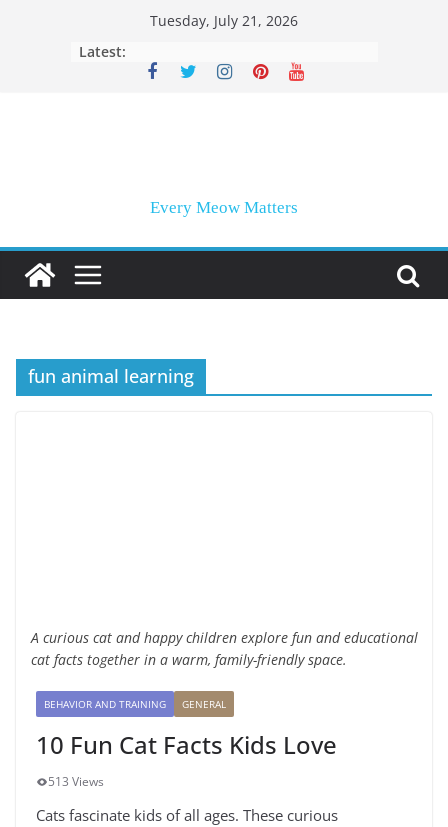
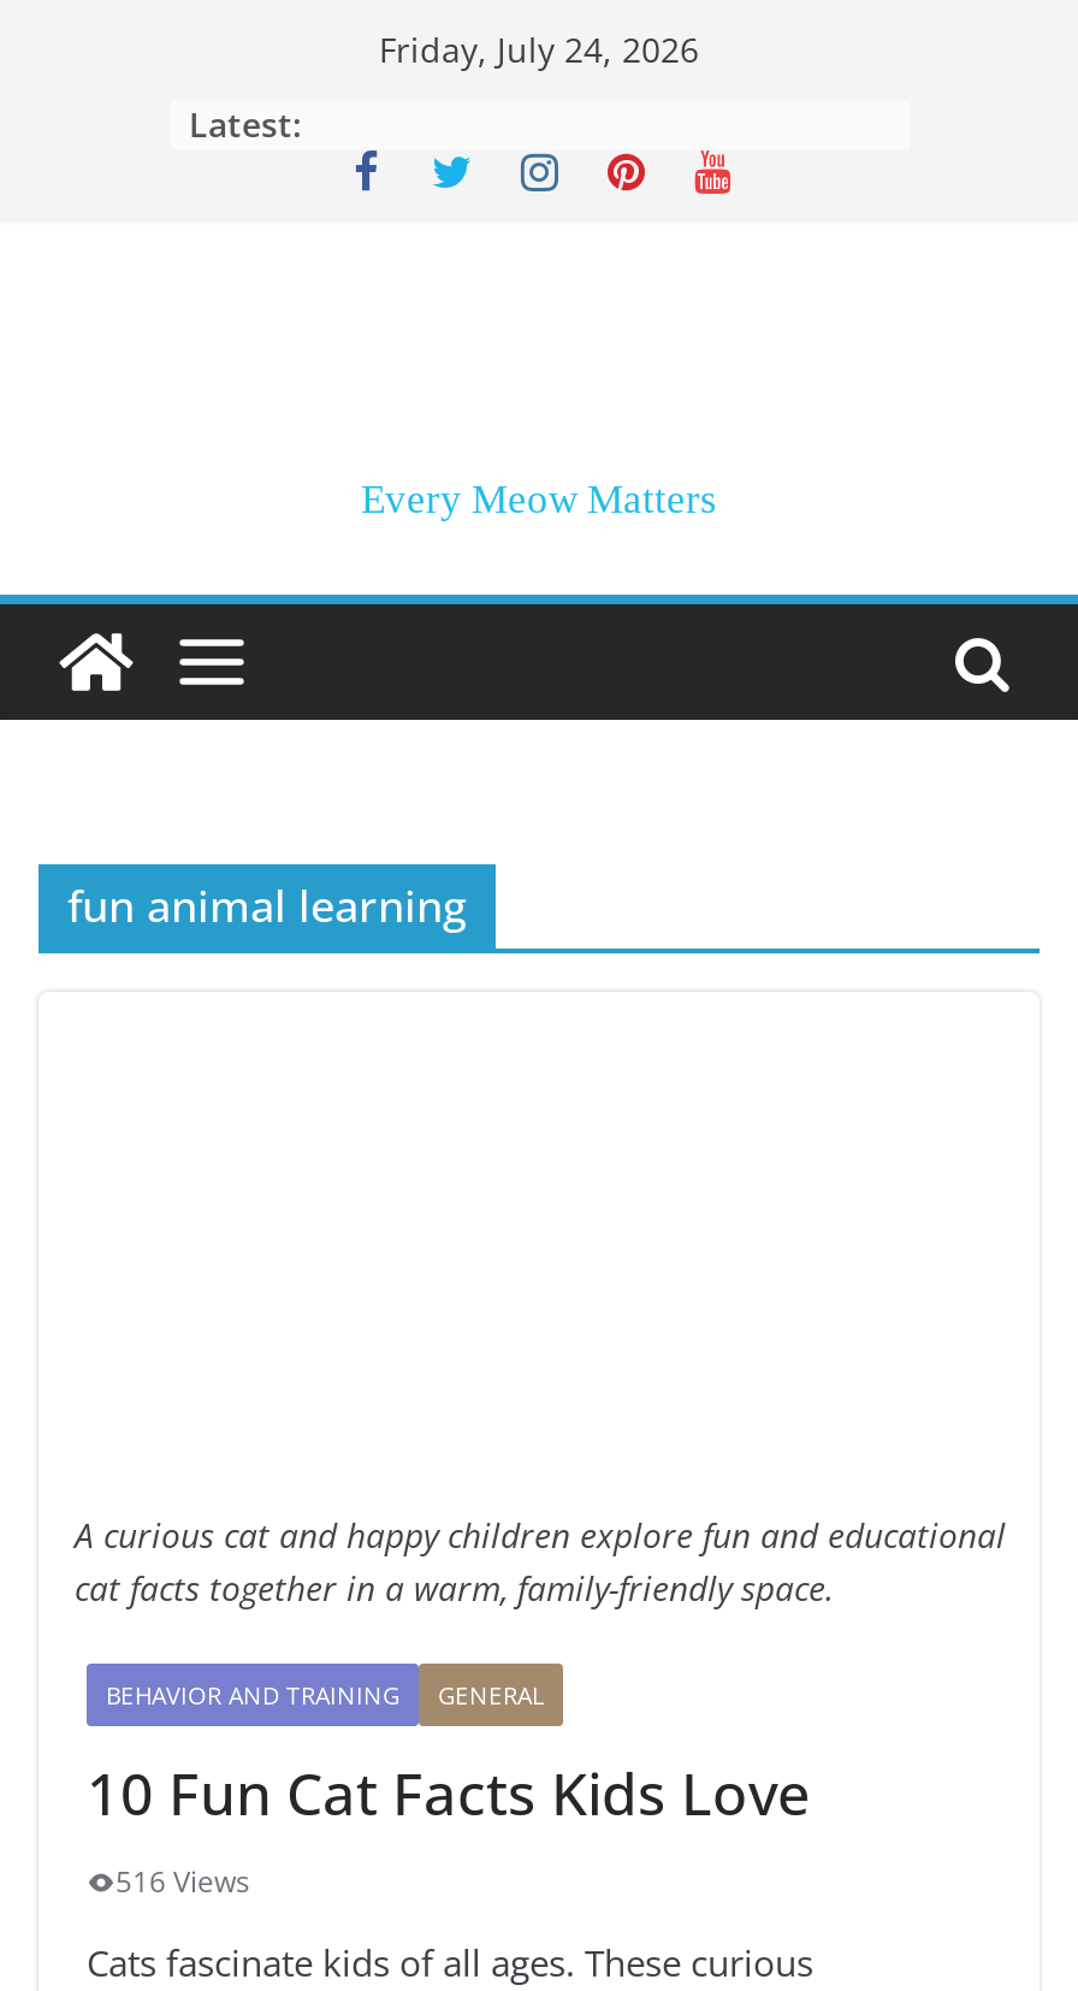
[150,11,298,30] Tuesday, July 21, 2026 -> [379,26,699,72] Friday, July 24, 2026
[48,773,104,790] 513 Views -> [115,1861,250,1902] 516 Views

